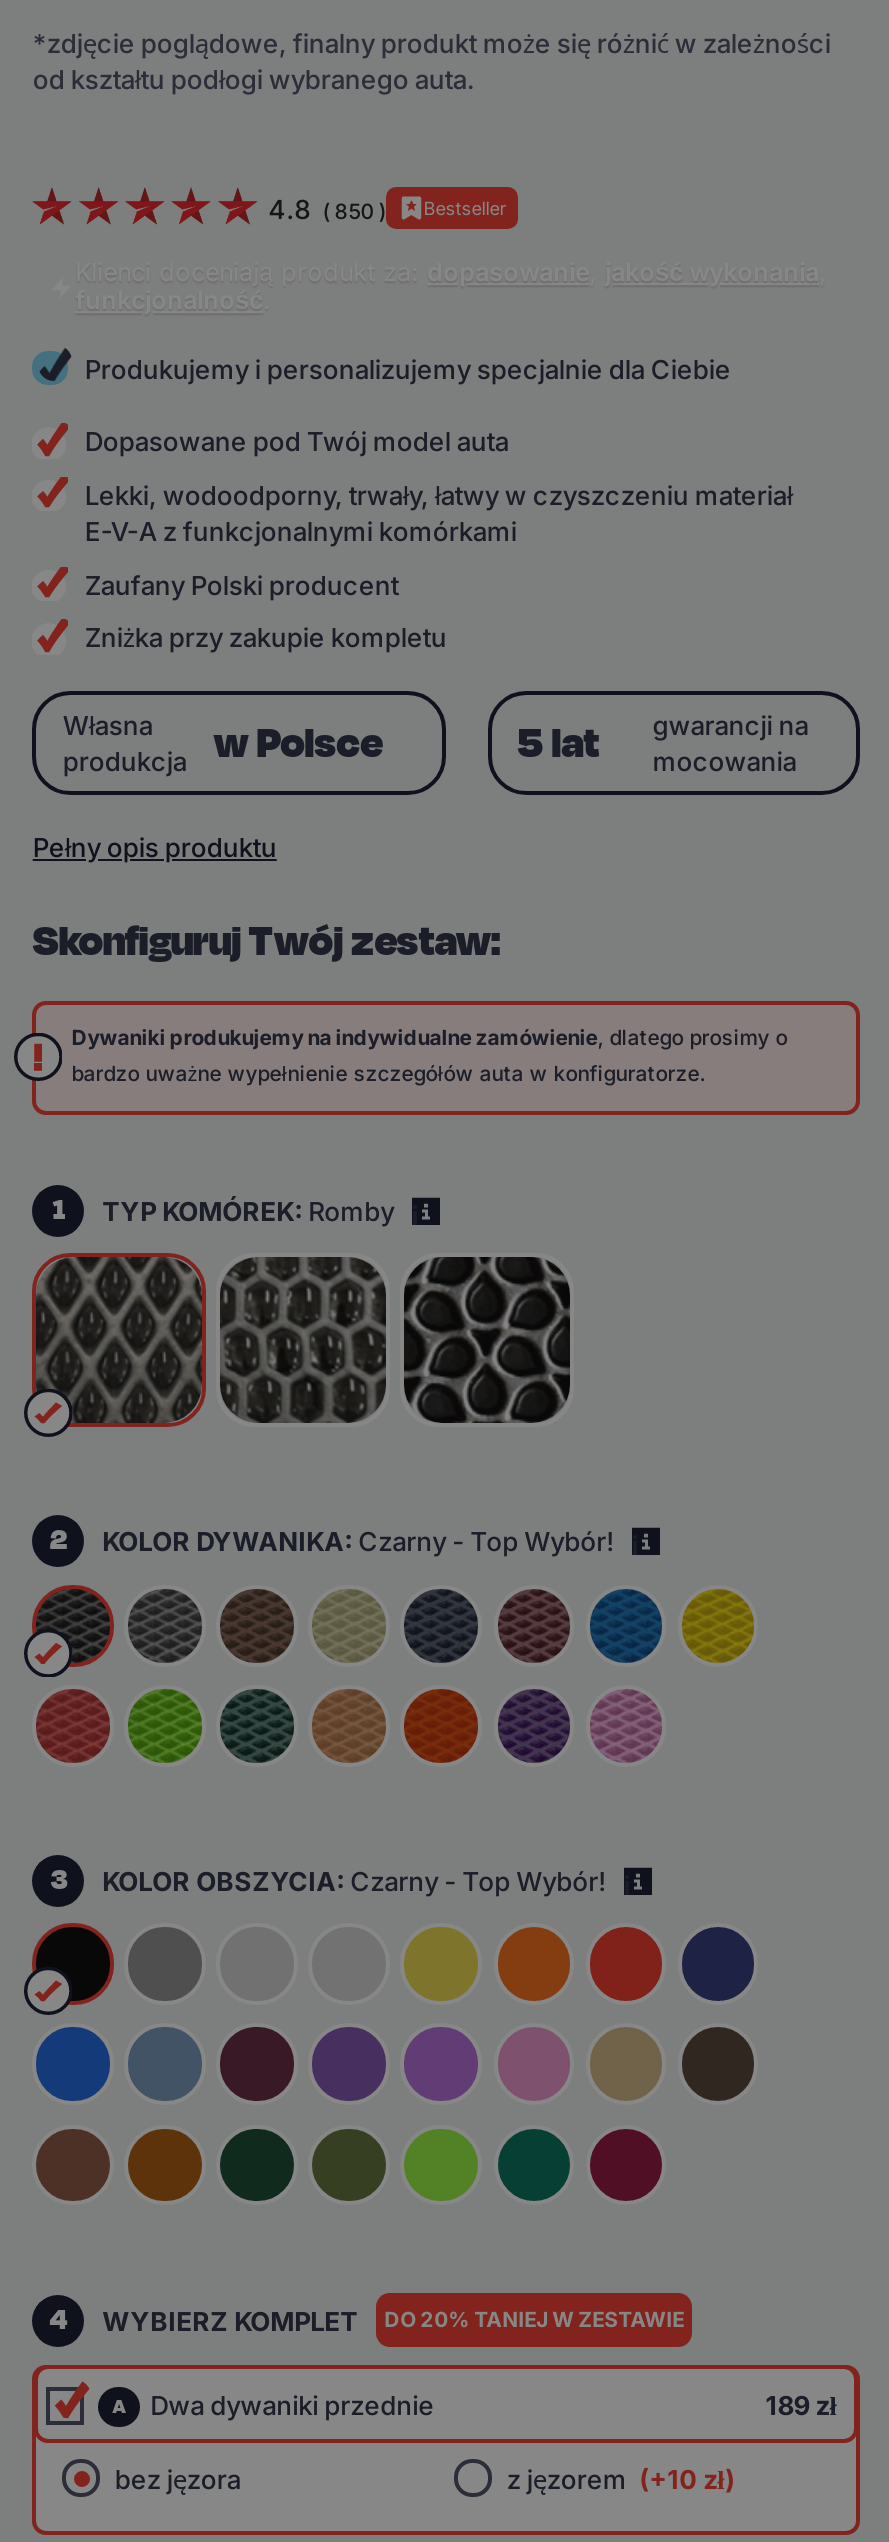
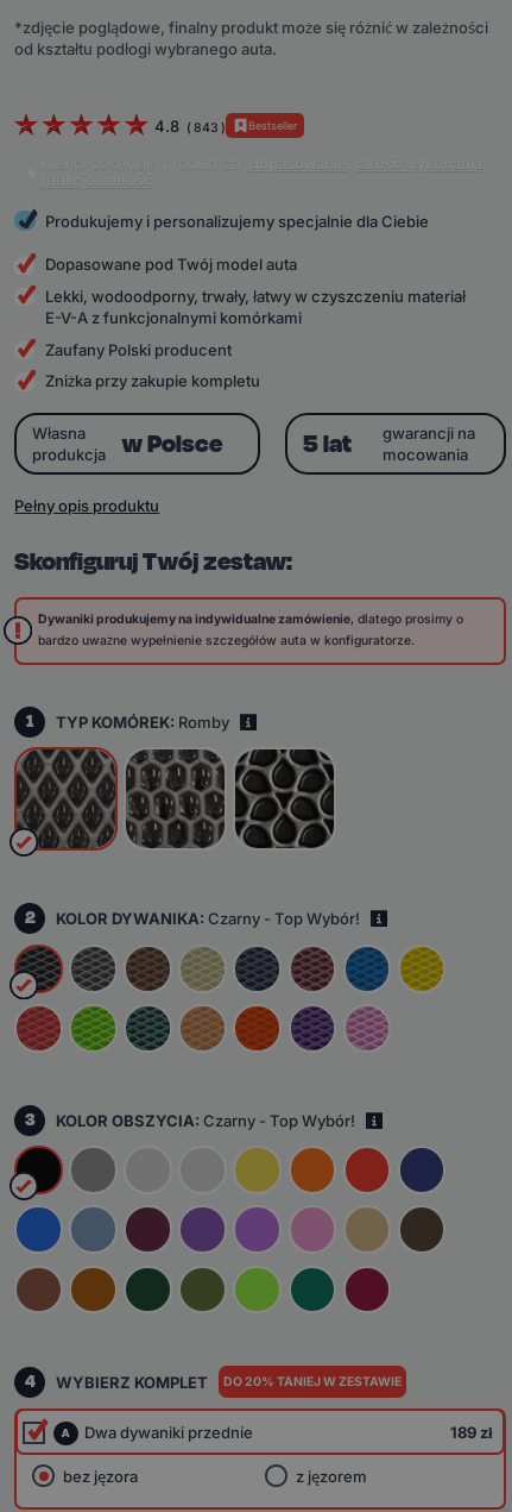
[268,194,506,226] 4.8 ( 850 ) Bestseller -> [155,117,297,136] 4.8 ( 843 ) Bestseller
[507,2463,735,2495] z jęzorem (+10 zł) -> [296,1467,368,1486] z jęzorem

